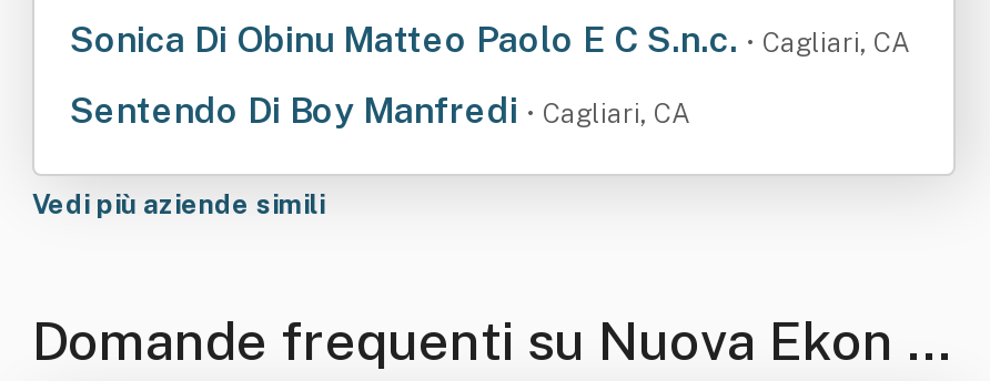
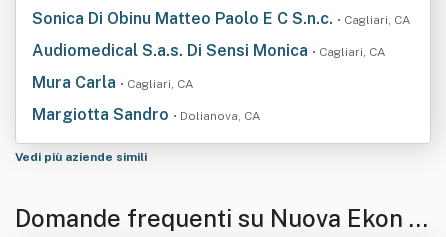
[70,90,689,132] Sentendo Di Boy Manfredi • Cagliari, CA -> [32,41,385,124] Audiomedical S.a.s. Di Sensi Monica • Cagliari, CA | Mura Carla • Cagliari, CA | Margiotta Sandro • Dolianova, CA

